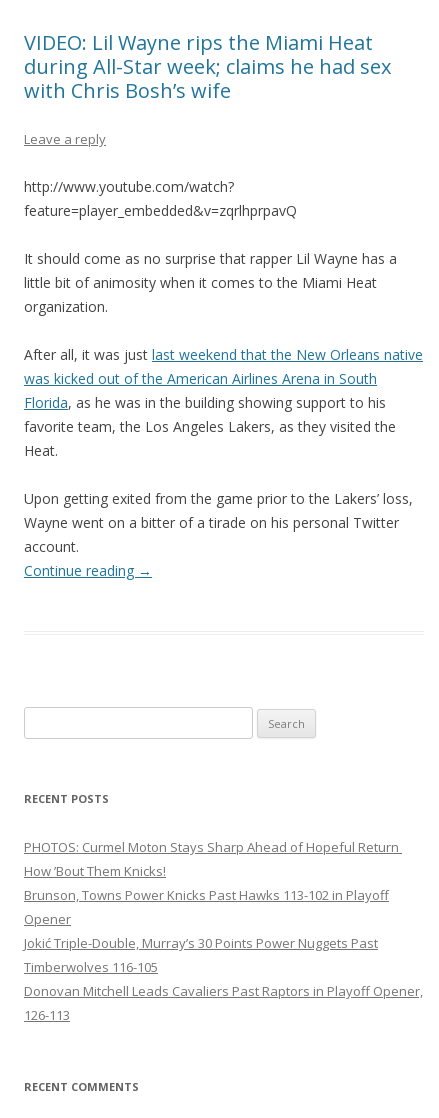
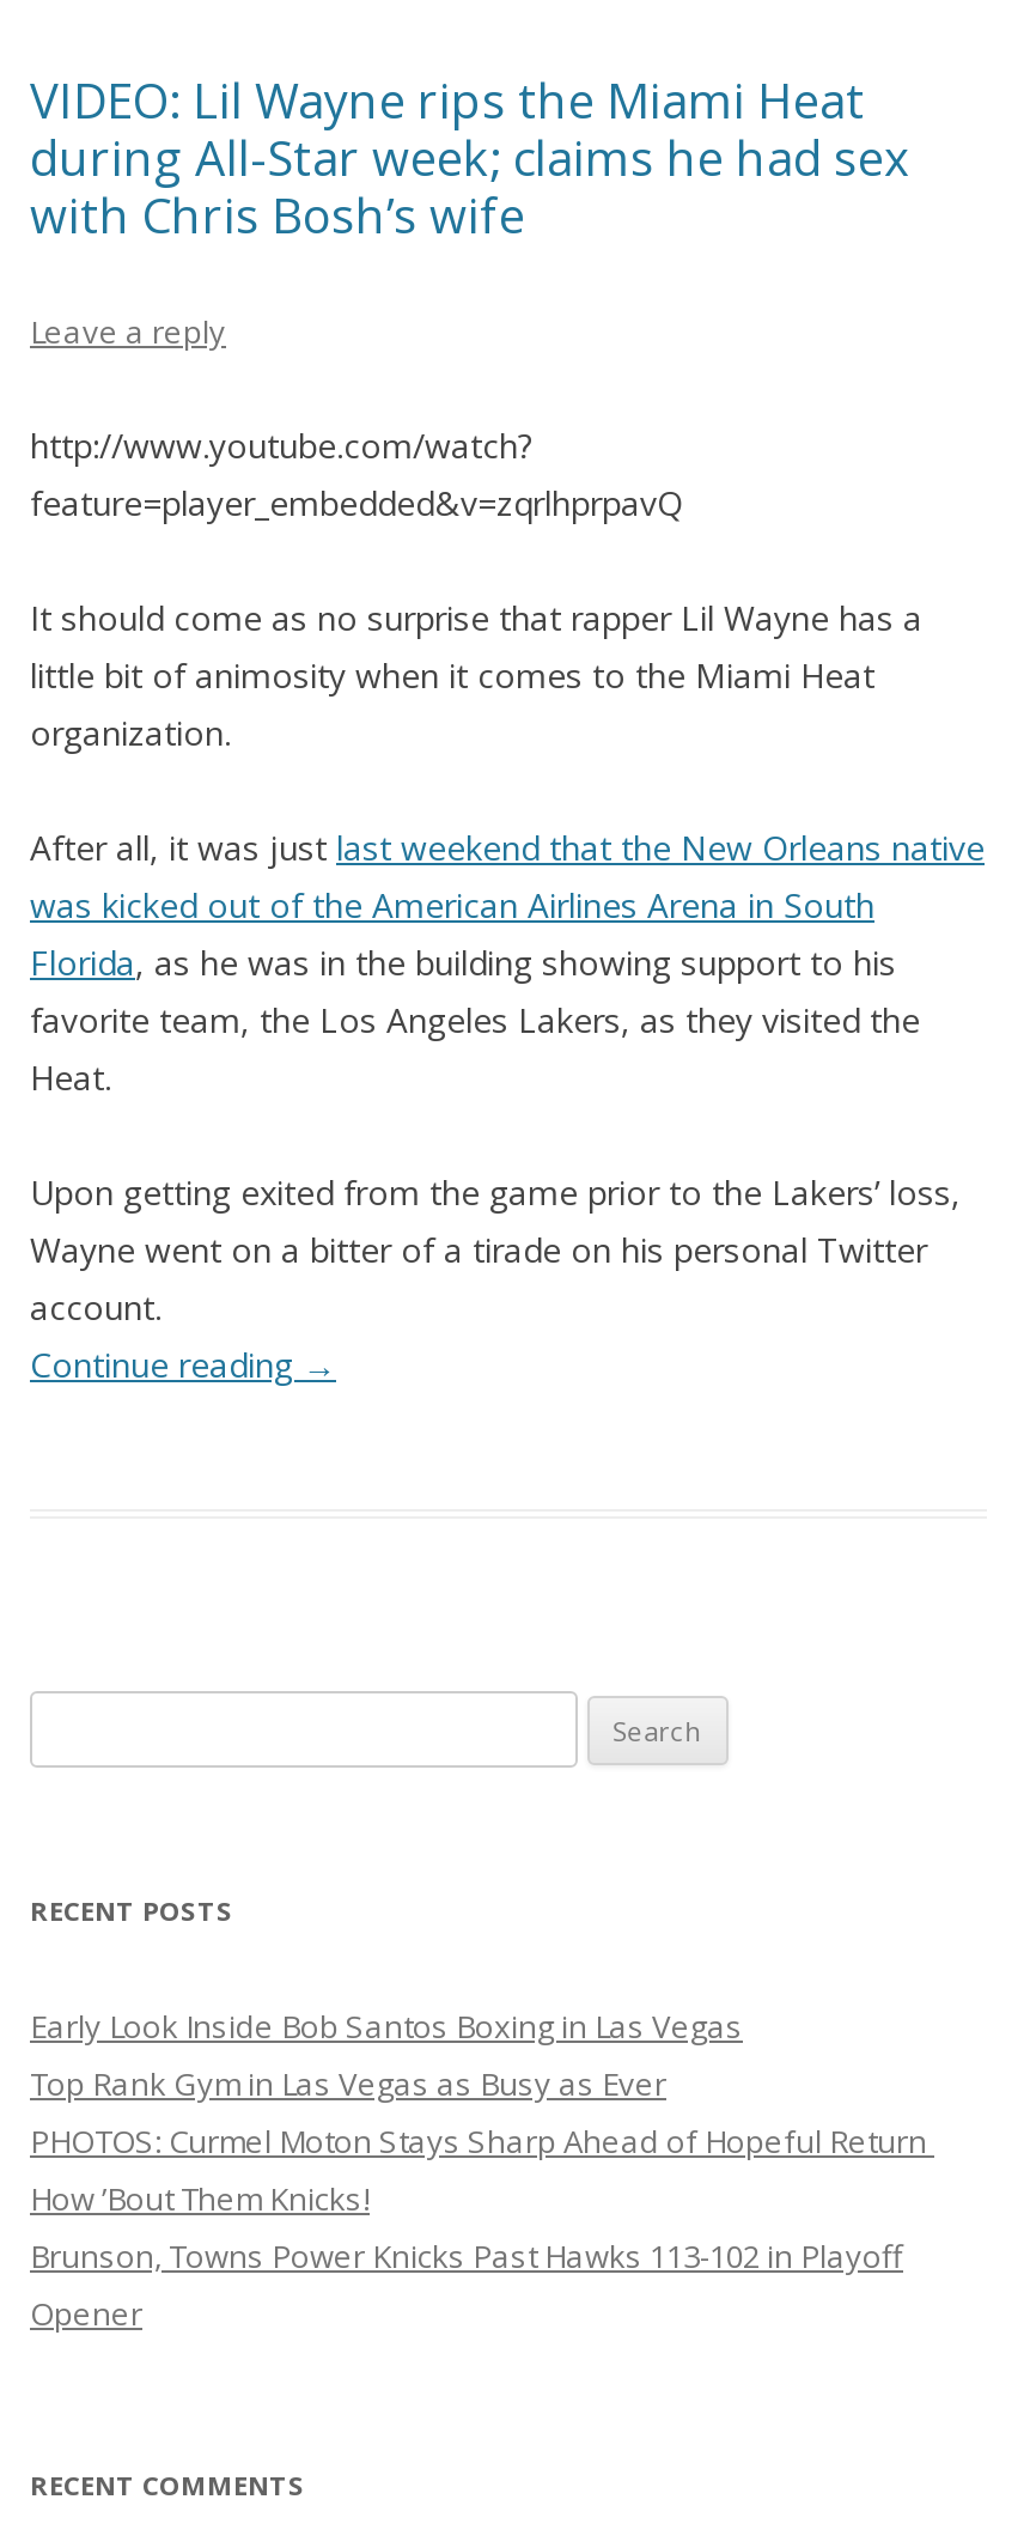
none -> [30,2006,743,2106] Early Look Inside Bob Santos Boxing in Las Vegas | Top Rank Gym in Las Vegas as Busy as Ever
moved [24,838,402,928] -> [30,2120,934,2336]: PHOTOS: Curmel Moton Stays Sharp Ahead of Hopeful Return | How ’Bout Them Knicks! | Brunson, Towns Power Knicks Past Hawks 113-102 in Playoff | Opener
[24,934,423,1024] Jokić Triple-Double, Murray’s 30 Points Power Nuggets Past | Timberwolves 116-105 | Donovan Mitchell Leads Cavaliers Past Raptors in Playoff Opener, | 126-113 -> none

